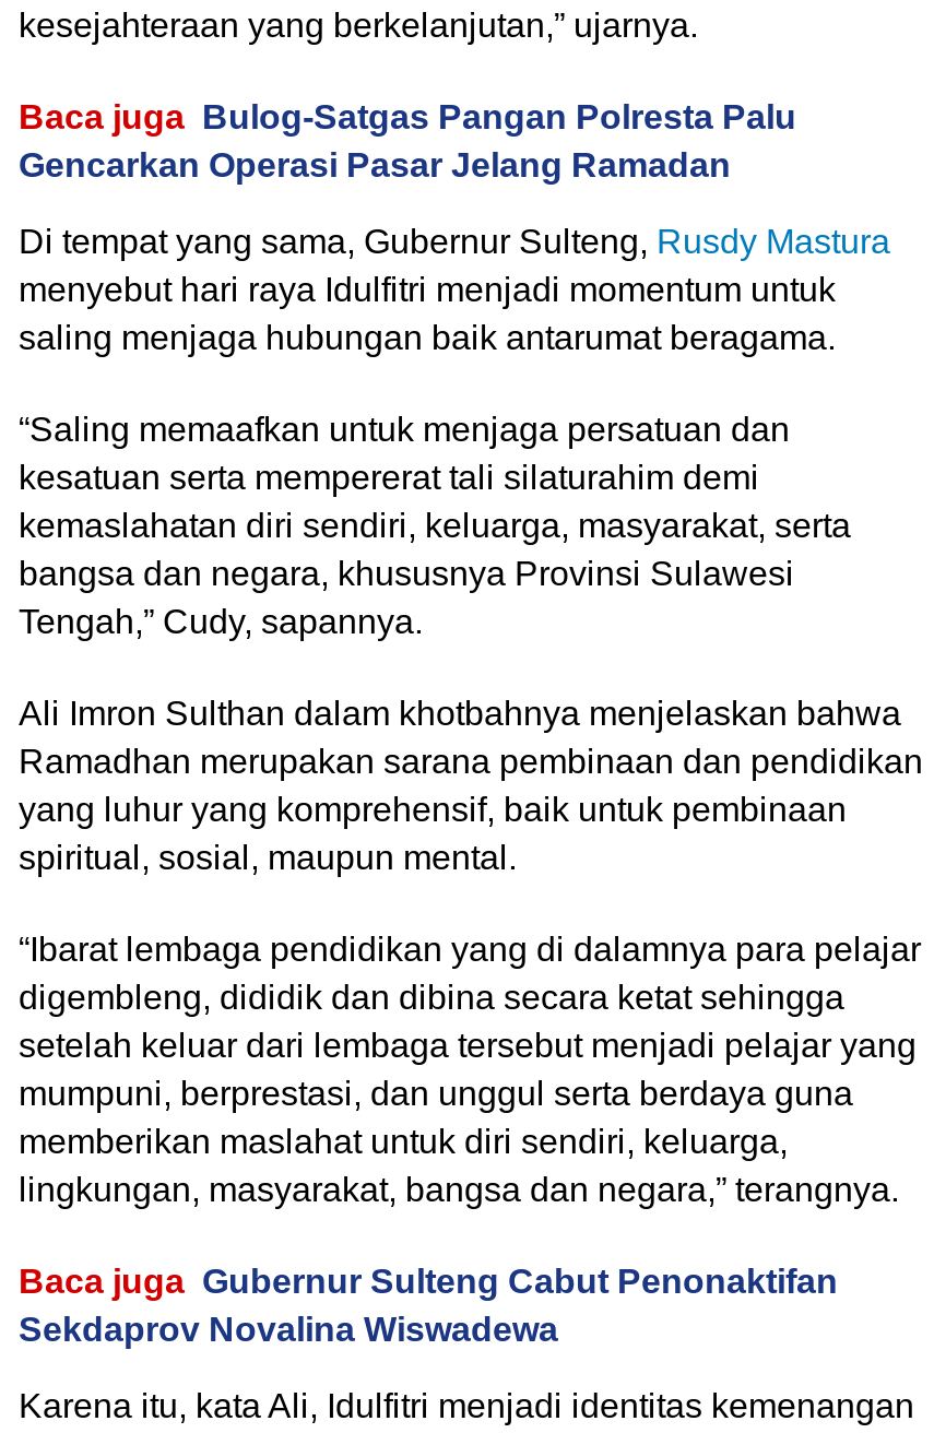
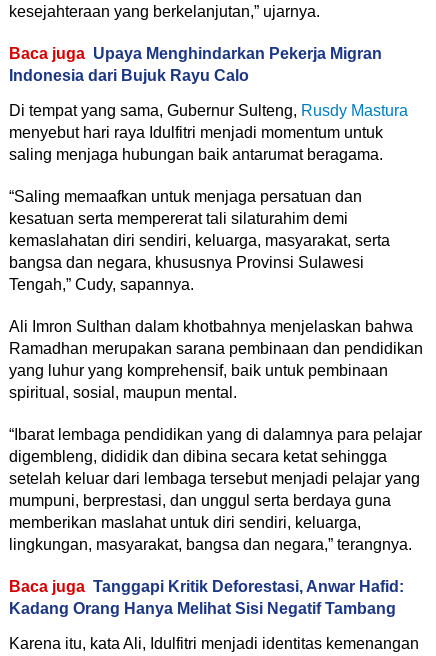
[19,98,796,183] Baca juga Bulog-Satgas Pangan Polresta Palu | Gencarkan Operasi Pasar Jelang Ramadan -> [9,45,382,84] Baca juga Upaya Menghindarkan Pekerja Migran | Indonesia dari Bujuk Rayu Calo
[19,1263,838,1348] Baca juga Gubernur Sulteng Cabut Penonaktifan | Sekdaprov Novalina Wiswadewa -> [9,578,404,617] Baca juga Tanggapi Kritik Deforestasi, Anwar Hafid: | Kadang Orang Hanya Melihat Sisi Negatif Tambang

